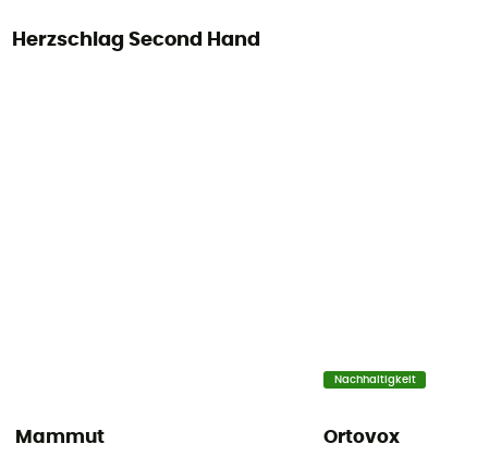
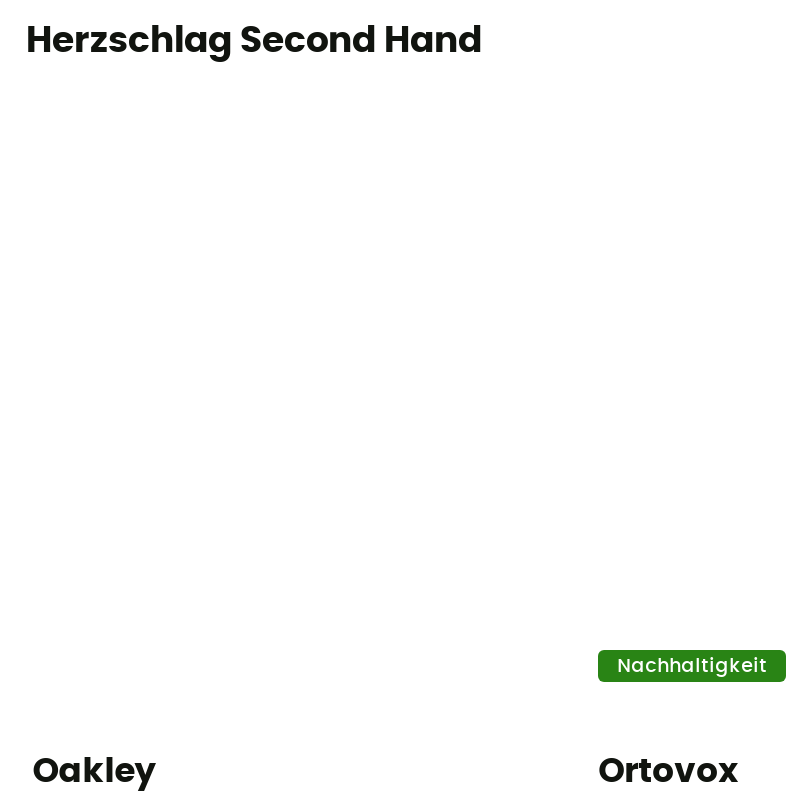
[15,428,105,446] Mammut -> [32,754,156,788] Oakley

